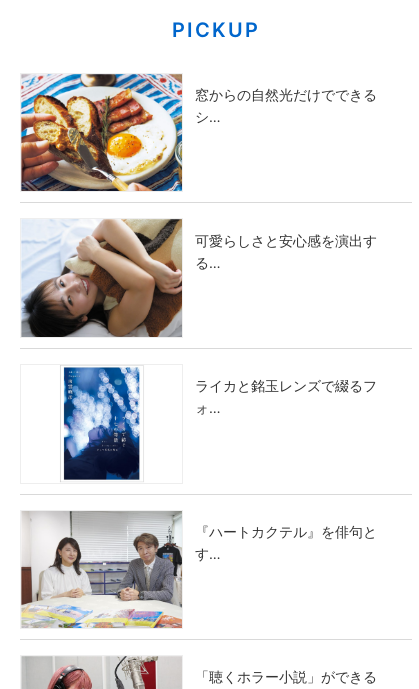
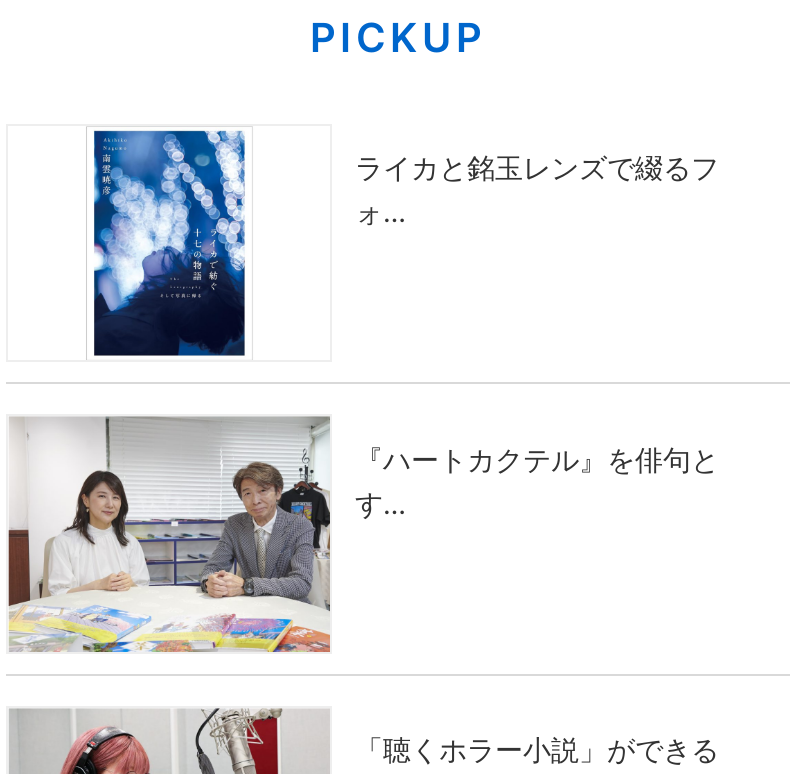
[20,73,376,192] [image] | 窓からの自然光だけでできる | シ… -> none
[21,219,376,338] [image] | 可愛らしさと安心感を演出す | る… -> none

